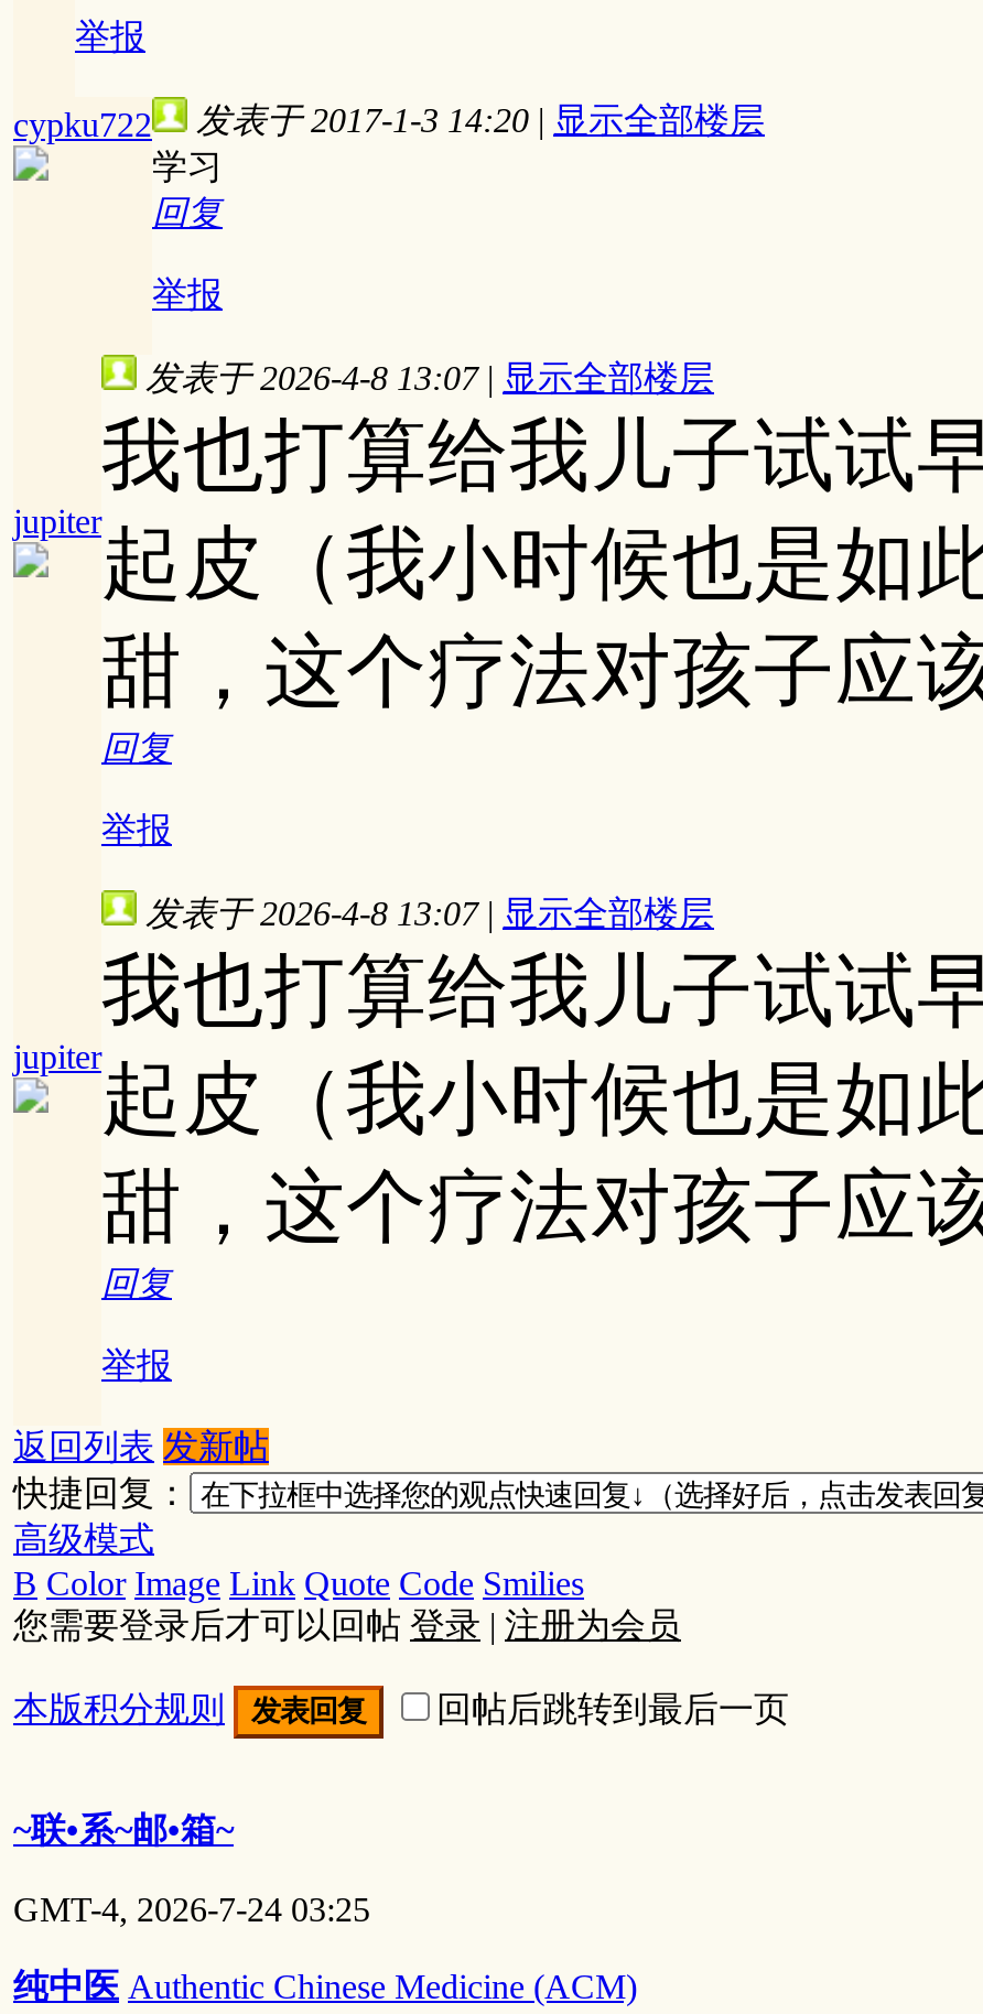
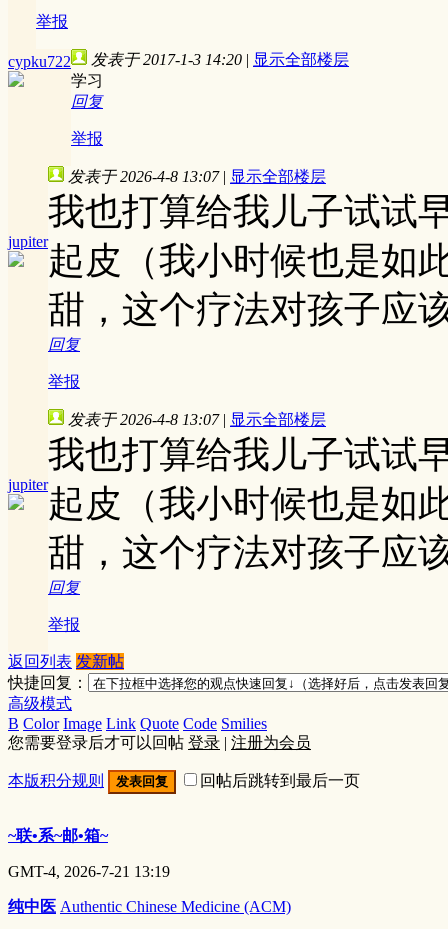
[13,1890,370,1928] GMT-4, 2026-7-24 03:25 -> [8,863,170,880] GMT-4, 2026-7-21 13:19

